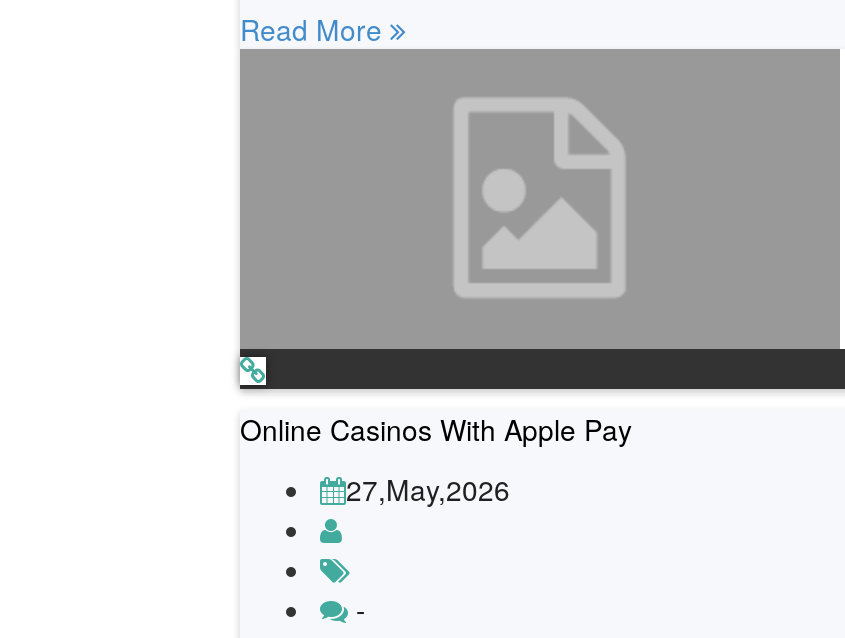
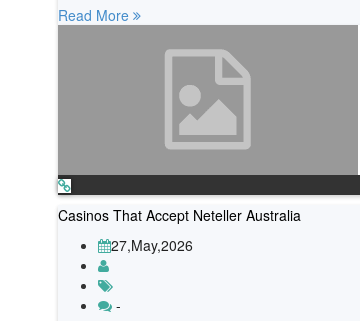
[240,409,632,449] Online Casinos With Apple Pay -> [58,205,301,225] Casinos That Accept Neteller Australia

